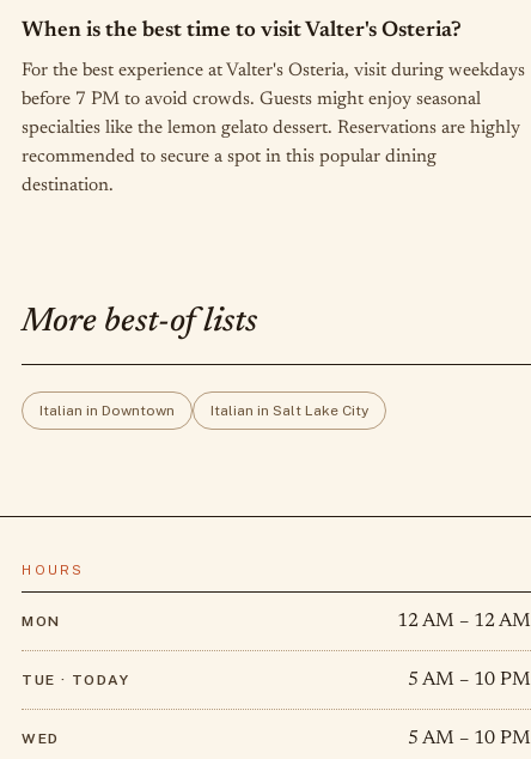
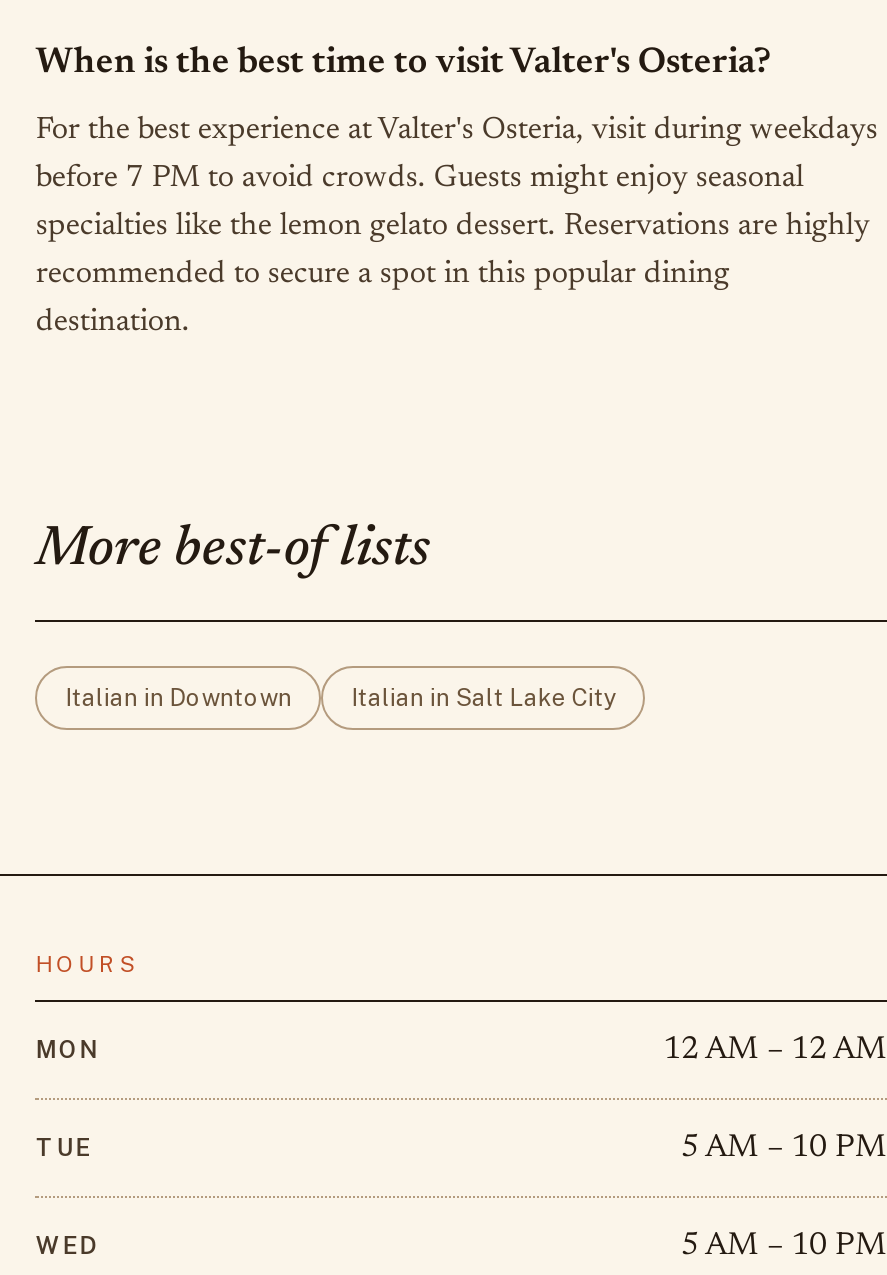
[22,672,129,688] TUE · TODAY -> [36,1134,92,1162] TUE

